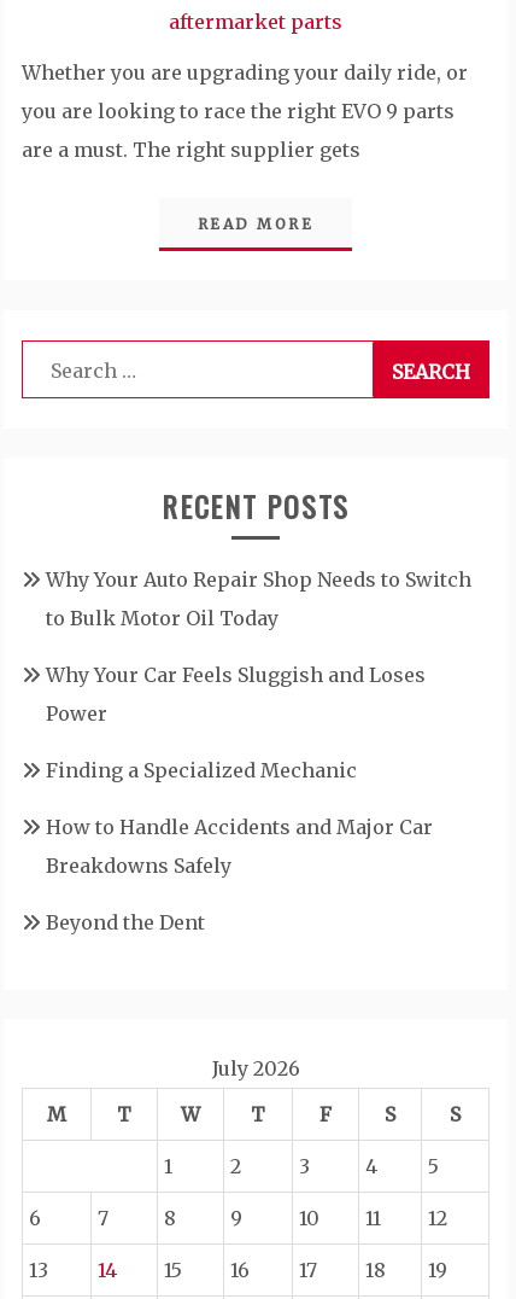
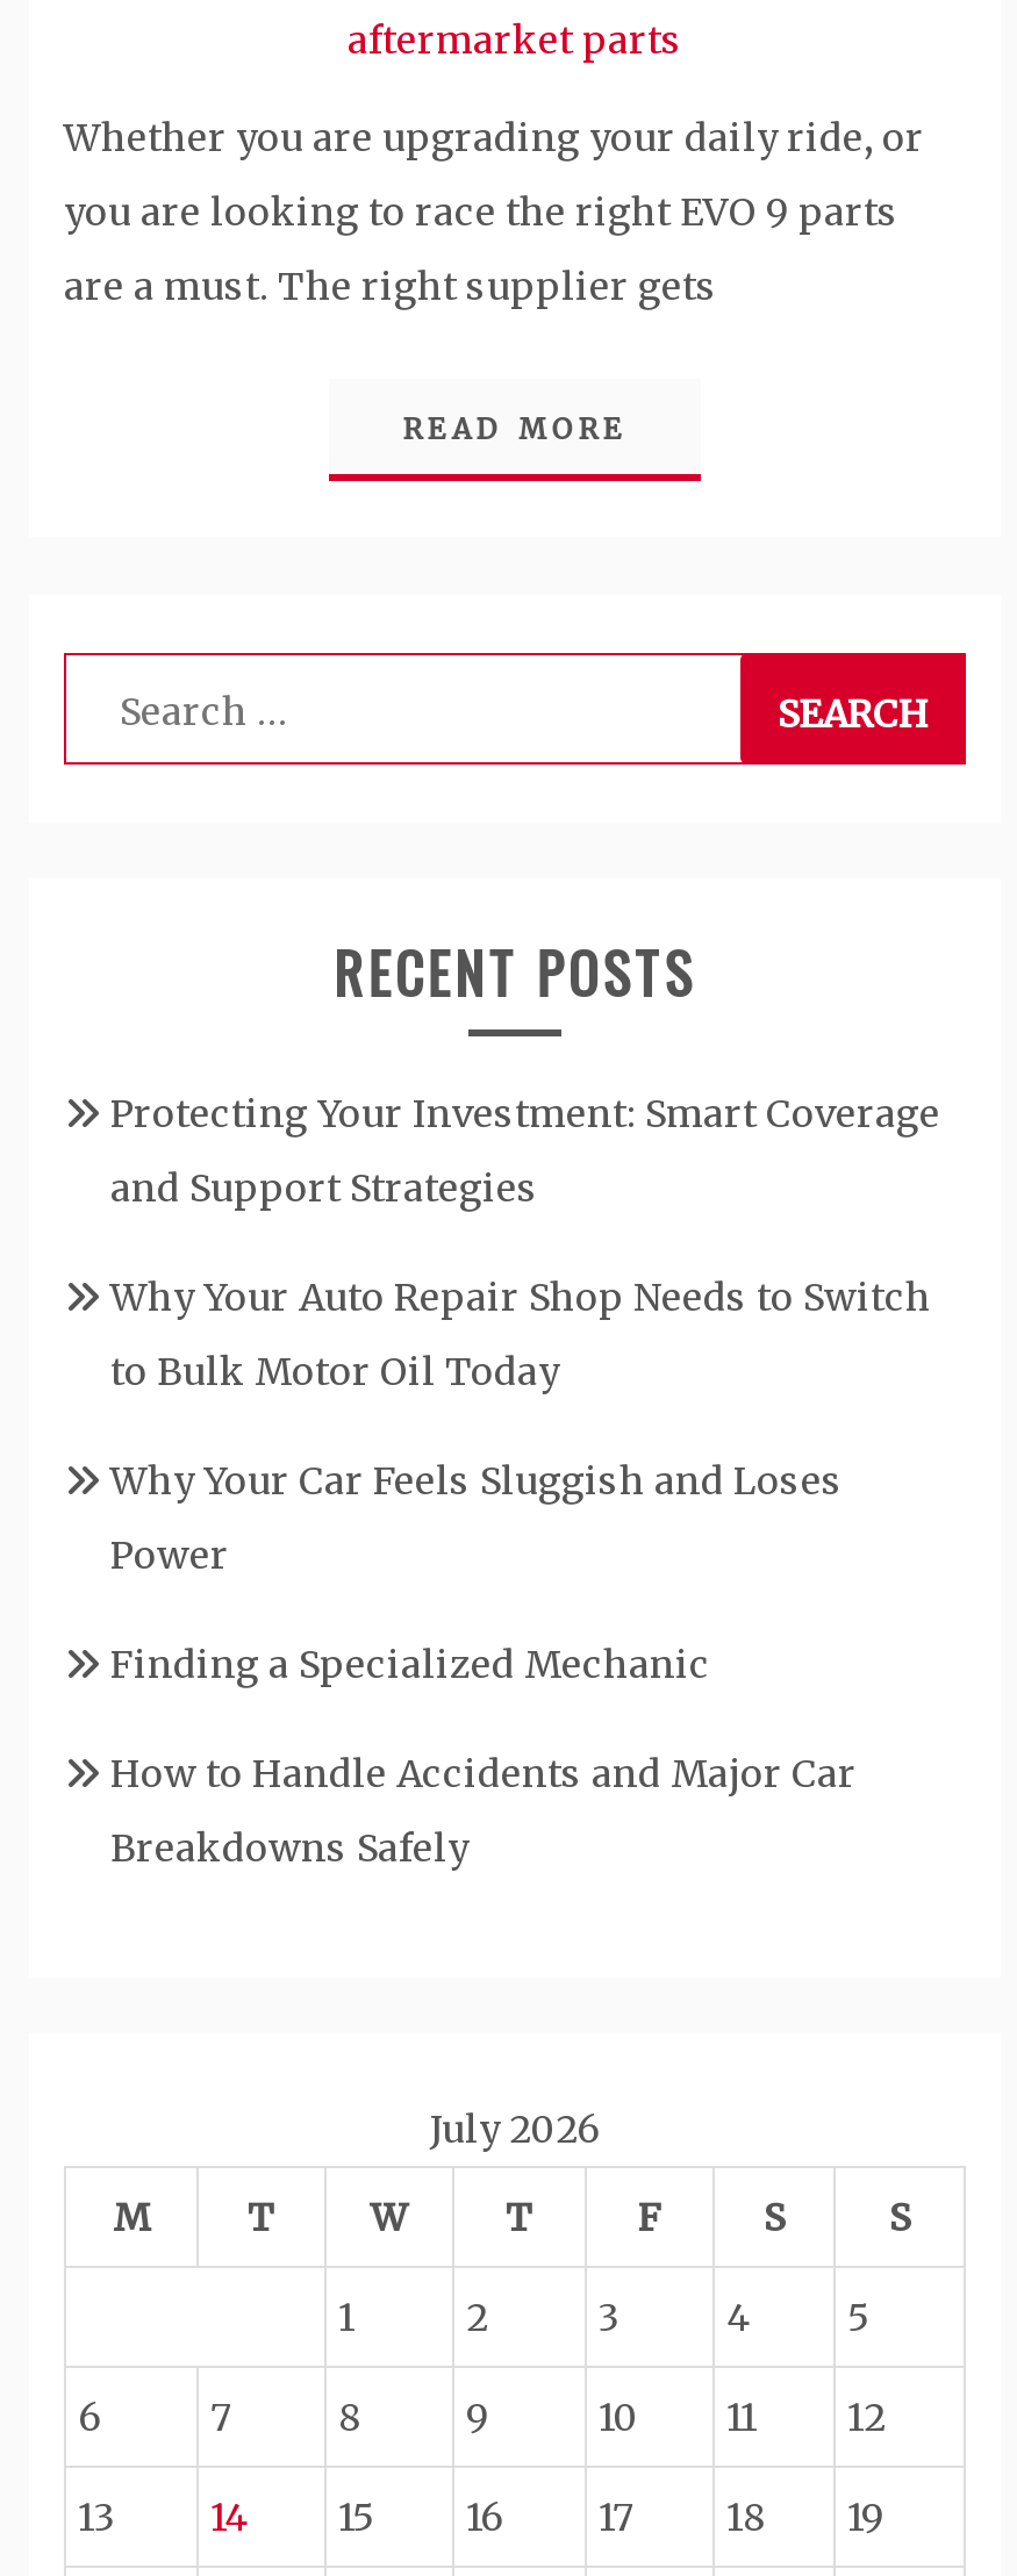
none -> [110,1090,940,1211] Protecting Your Investment: Smart Coverage | and Support Strategies
moved [46,567,471,878] -> [110,1273,931,1871]: Why Your Auto Repair Shop Needs to Switch | to Bulk Motor Oil Today | Why Your Car Feels Sluggish and Loses | Power | Finding a Specialized Mechanic | How to Handle Accidents and Major Car | Breakdowns Safely
[46,910,205,934] Beyond the Dent -> none

